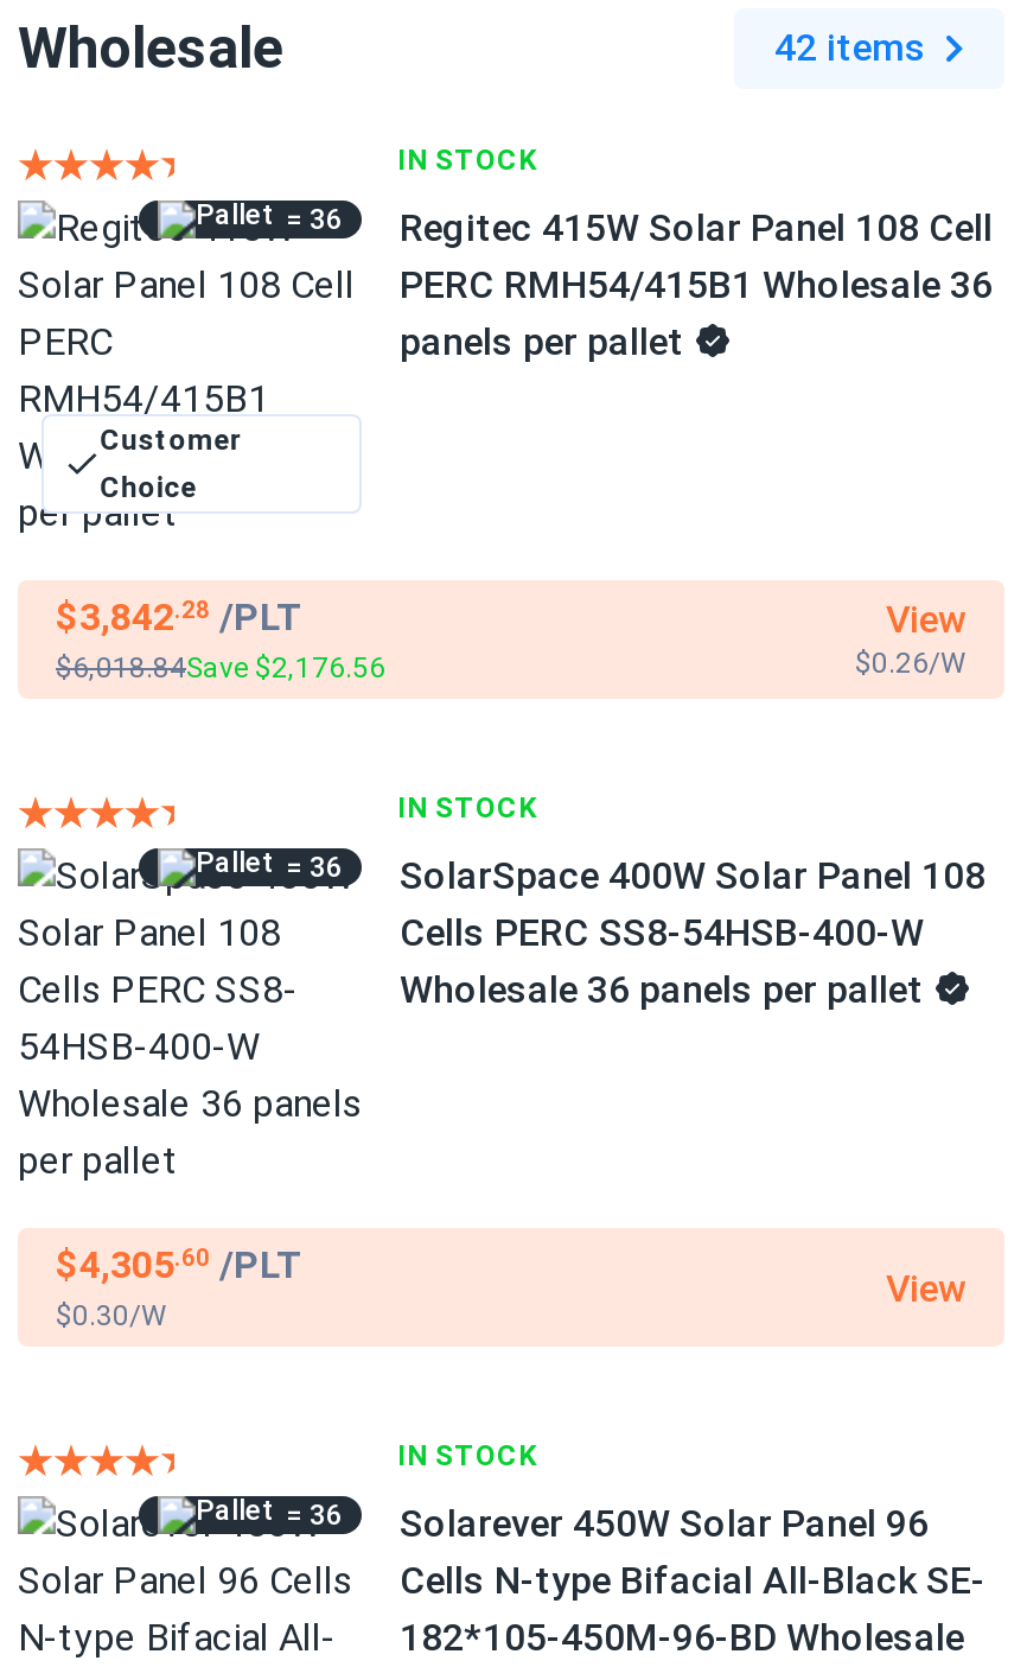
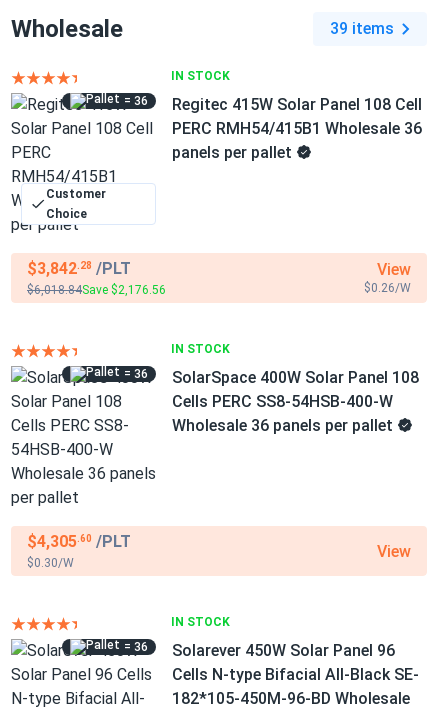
[774,25,926,70] 42 items -> [330,19,394,38] 39 items

